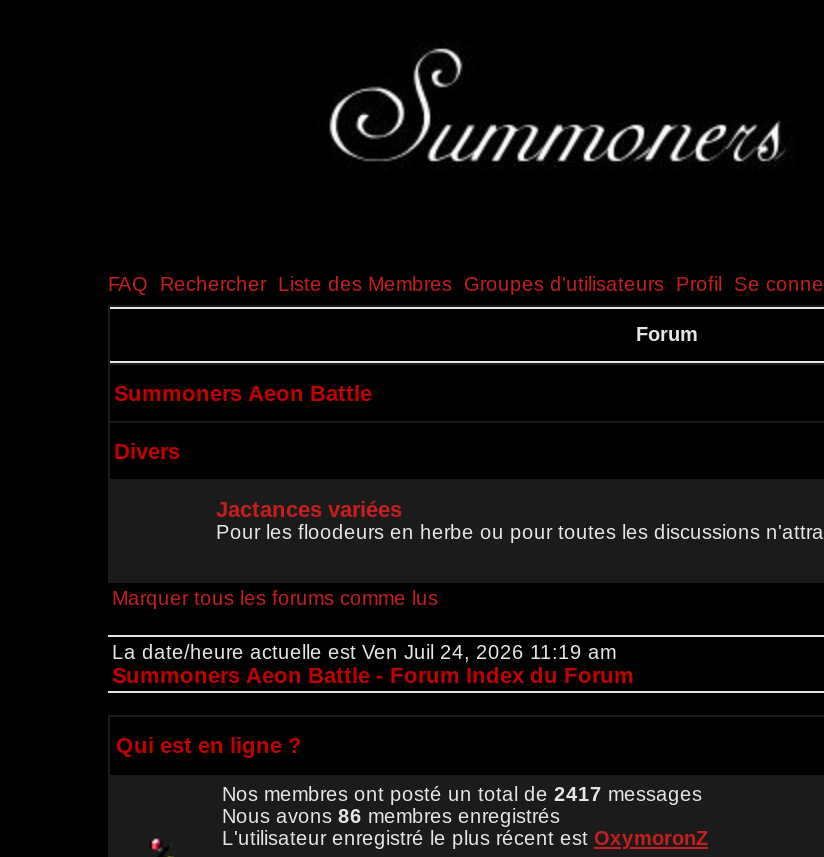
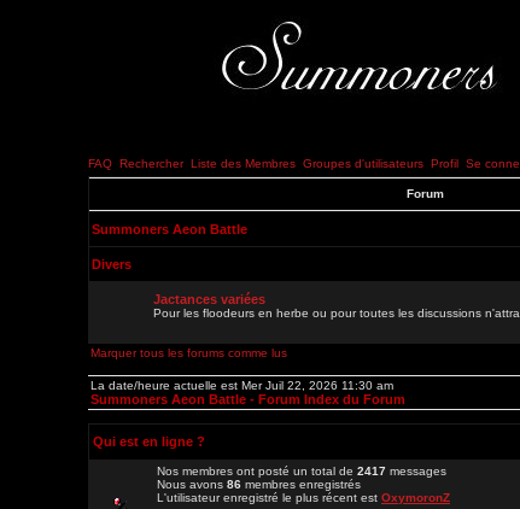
[112,641,616,663] La date/heure actuelle est Ven Juil 24, 2026 11:19 am -> [90,379,393,392] La date/heure actuelle est Mer Juil 22, 2026 11:30 am

